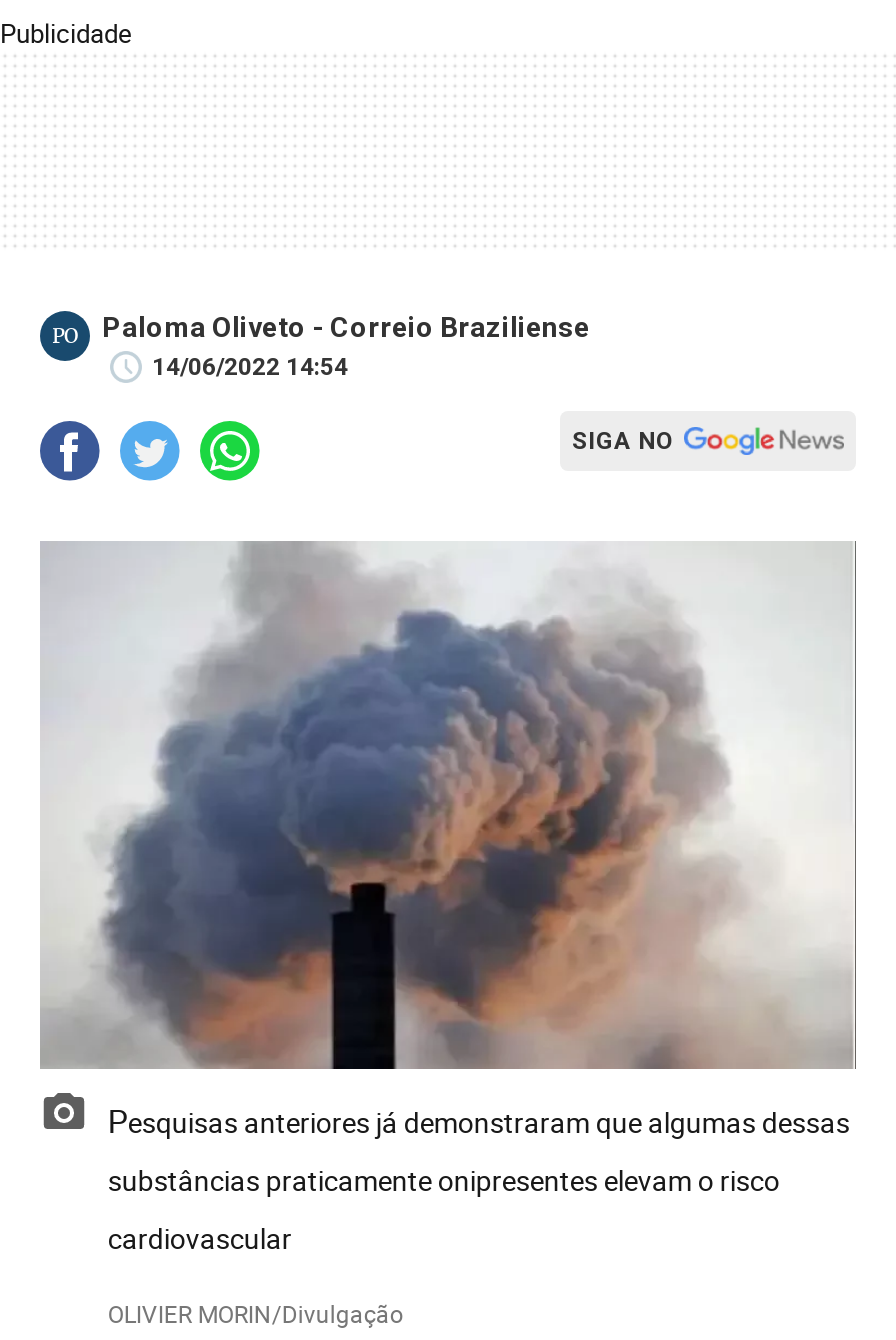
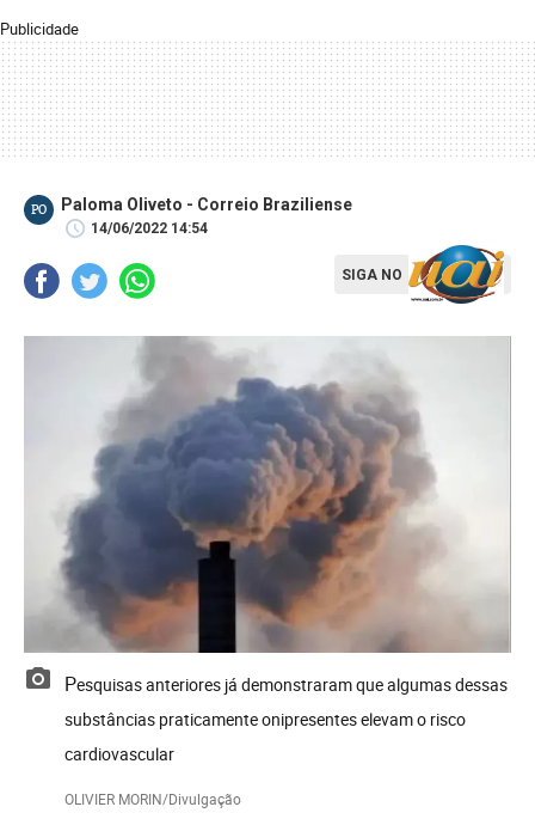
[682,395,844,485] [image] -> [407,244,505,305] [image]

